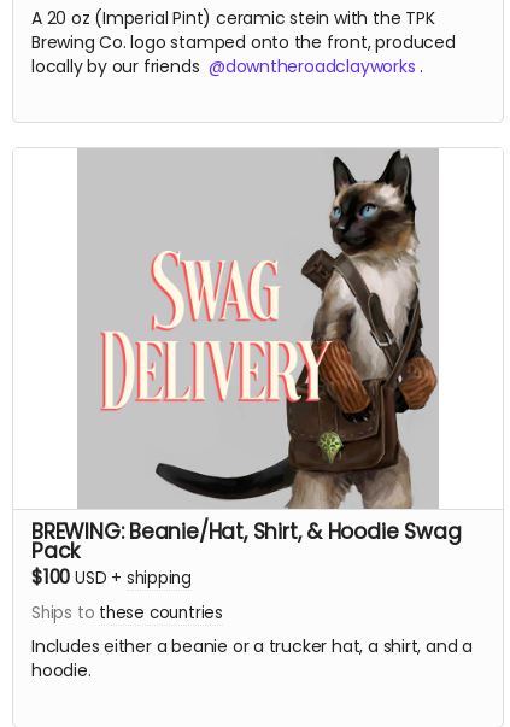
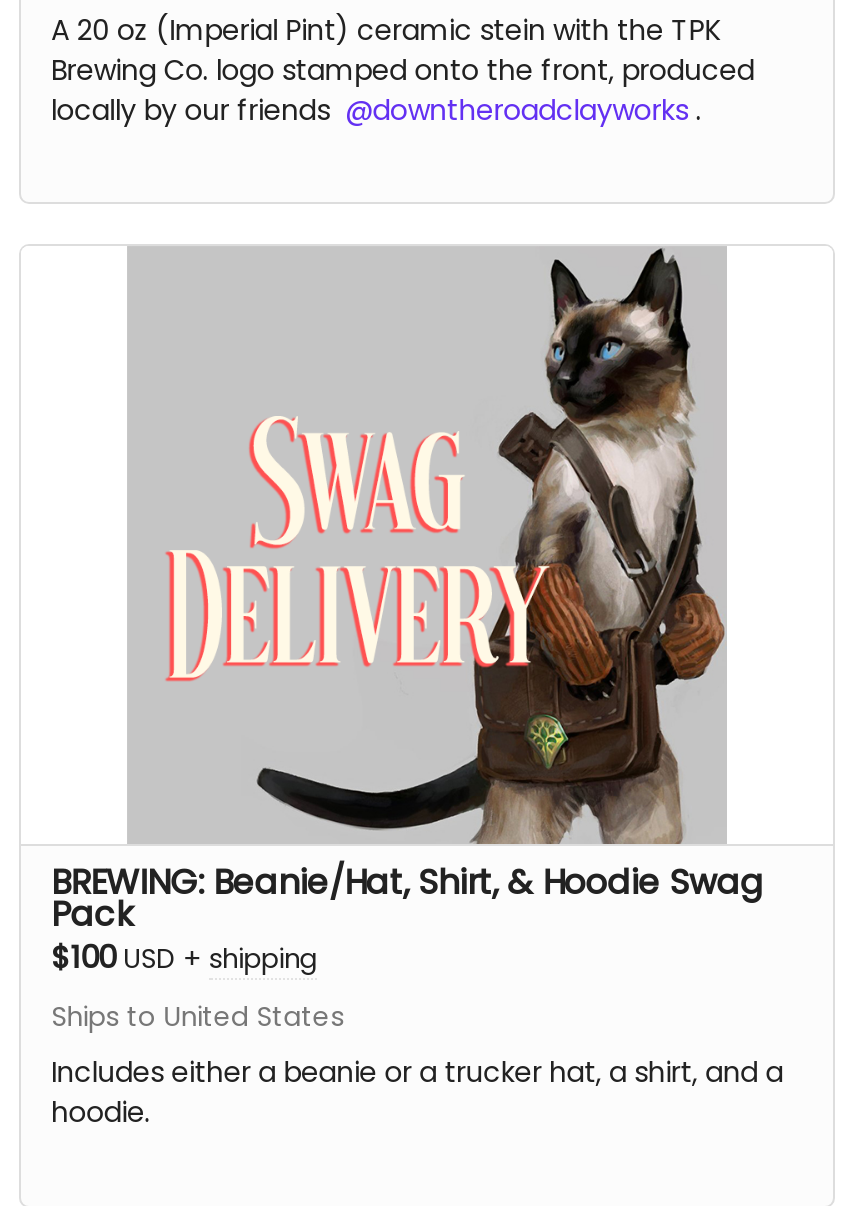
[31,602,223,625] Ships to these countries -> [51,998,344,1036] Ships to United States

